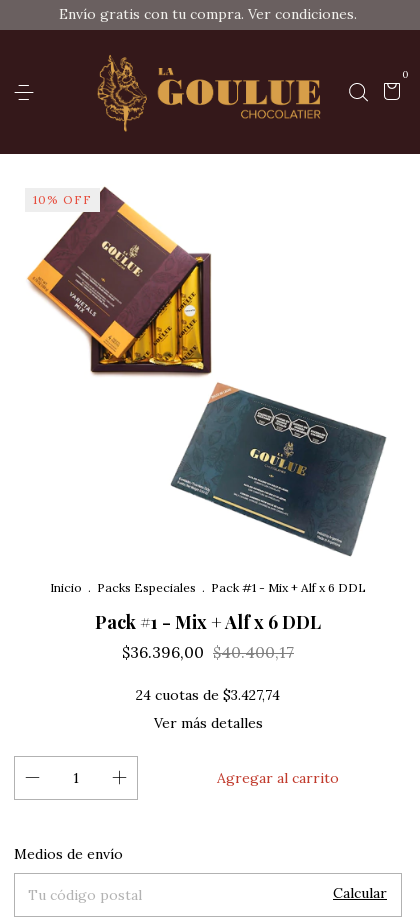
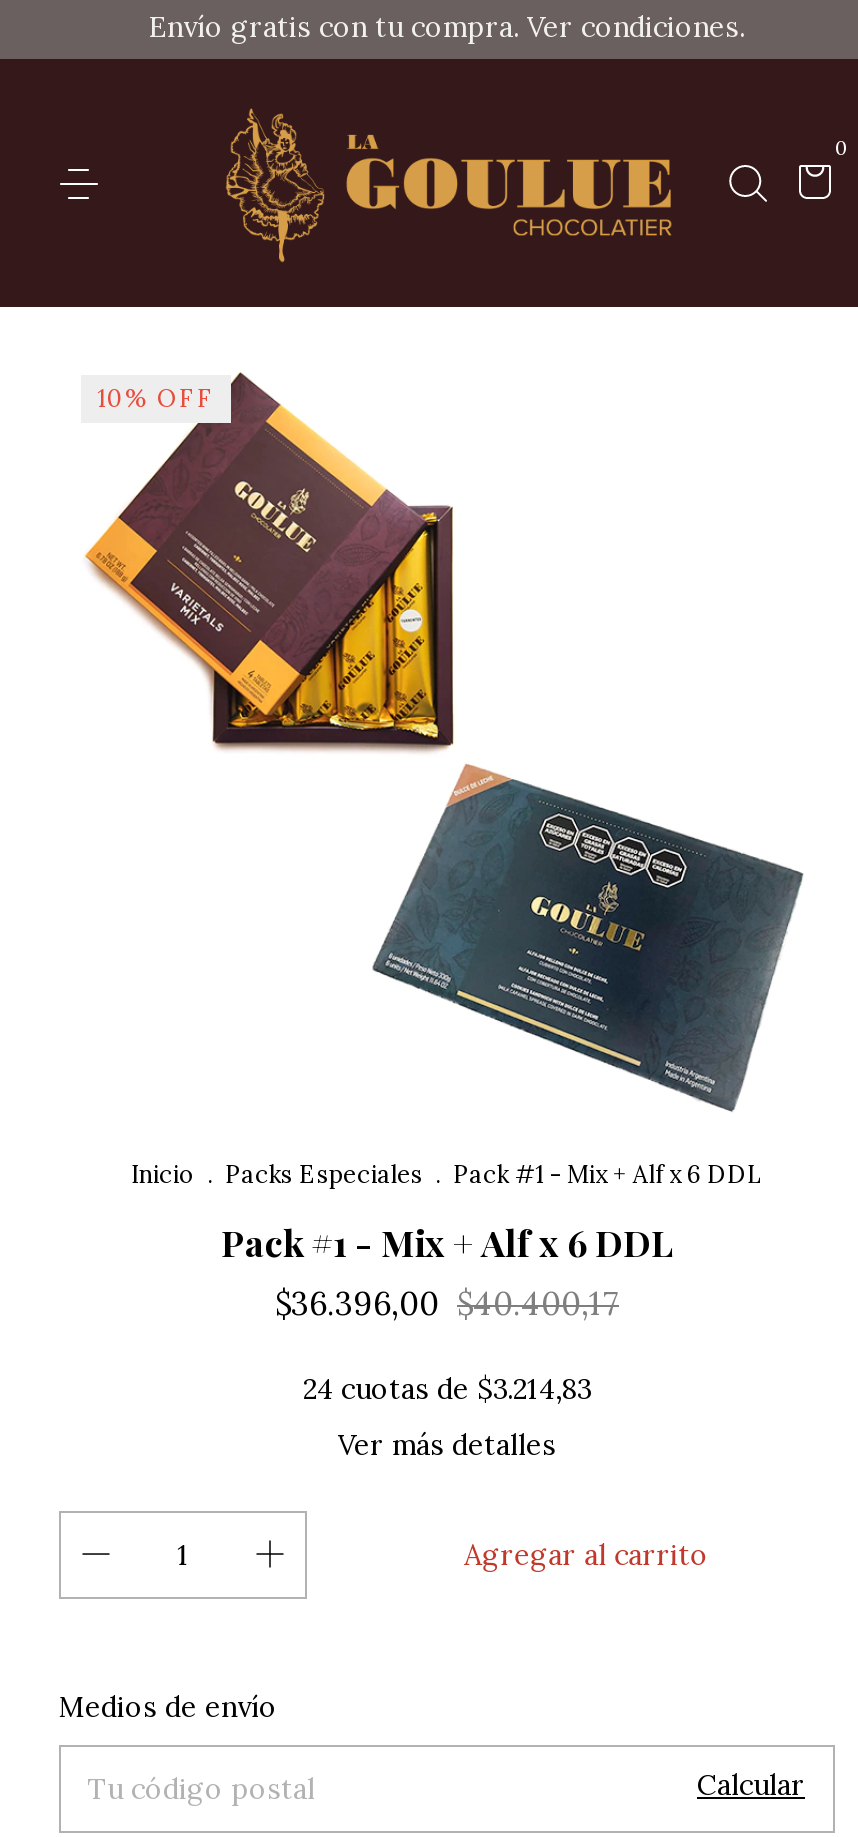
[136,686,280,704] 24 cuotas de $3.427,74 -> [303,1372,591,1408] 24 cuotas de $3.214,83

